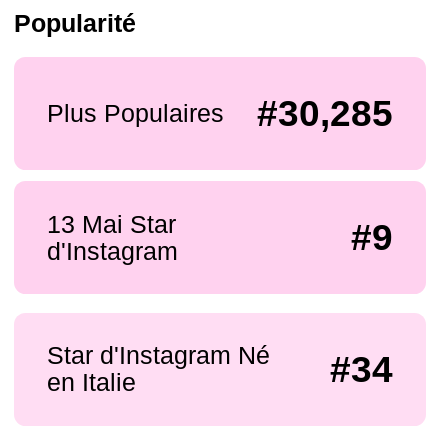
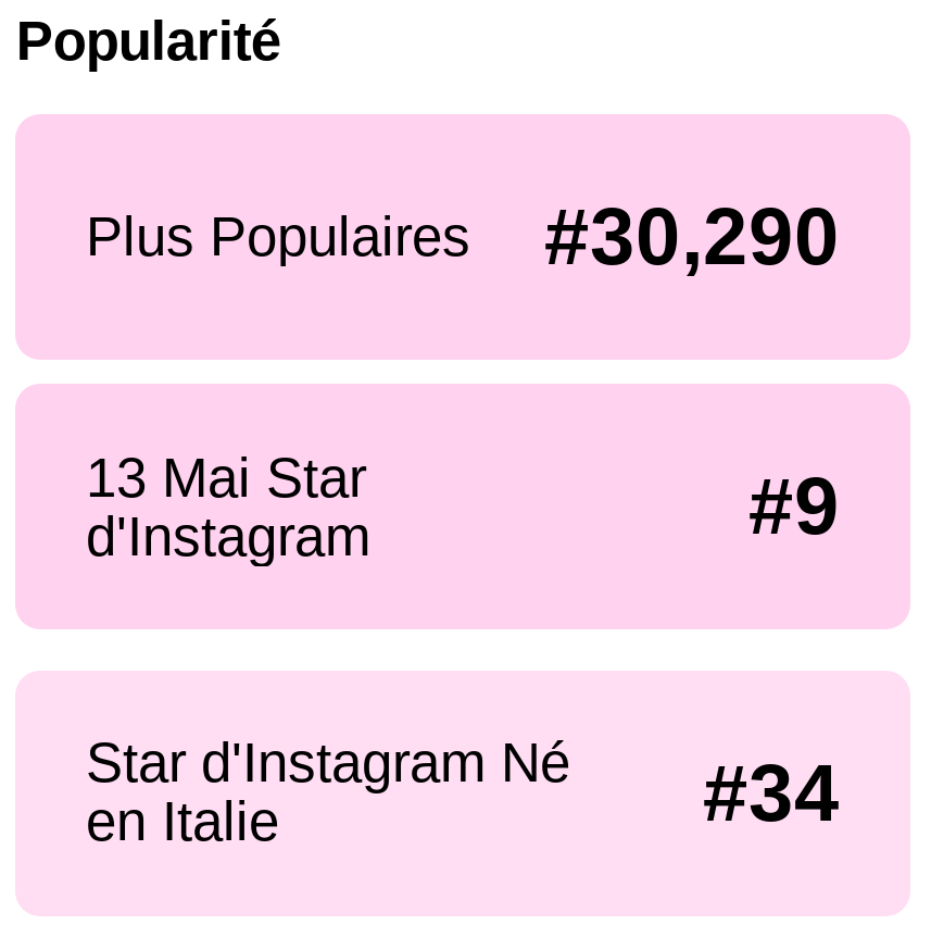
[46,93,393,134] Plus Populaires #30,285 -> [86,192,840,281] Plus Populaires #30,290

